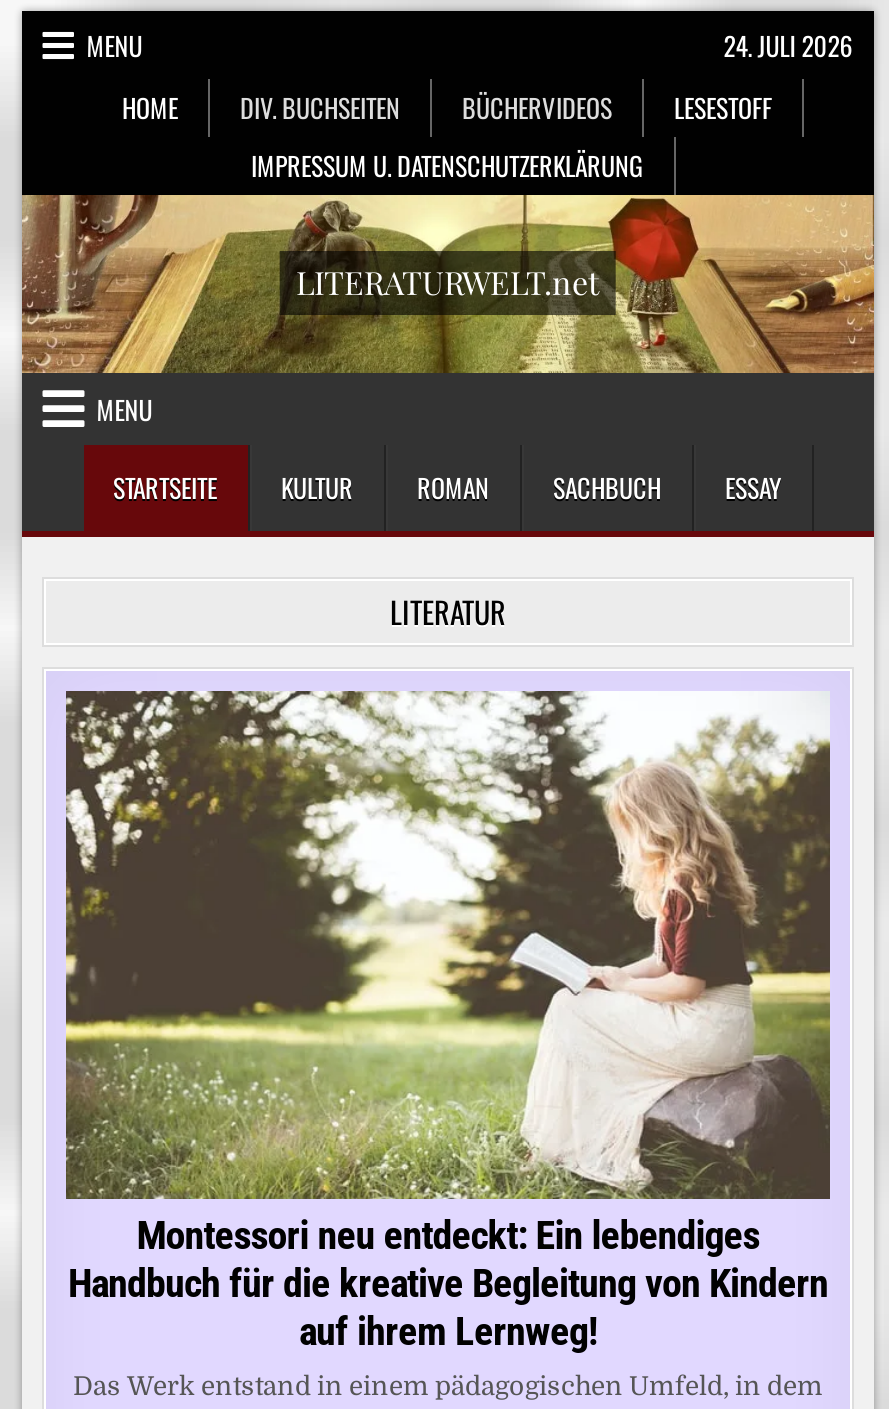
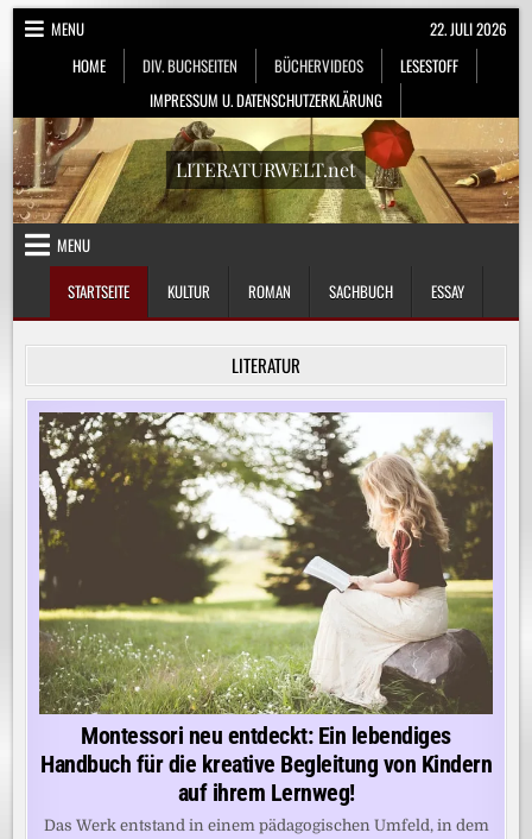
[724,25,854,65] 24. JULI 2026 -> [430,17,507,40] 22. JULI 2026

